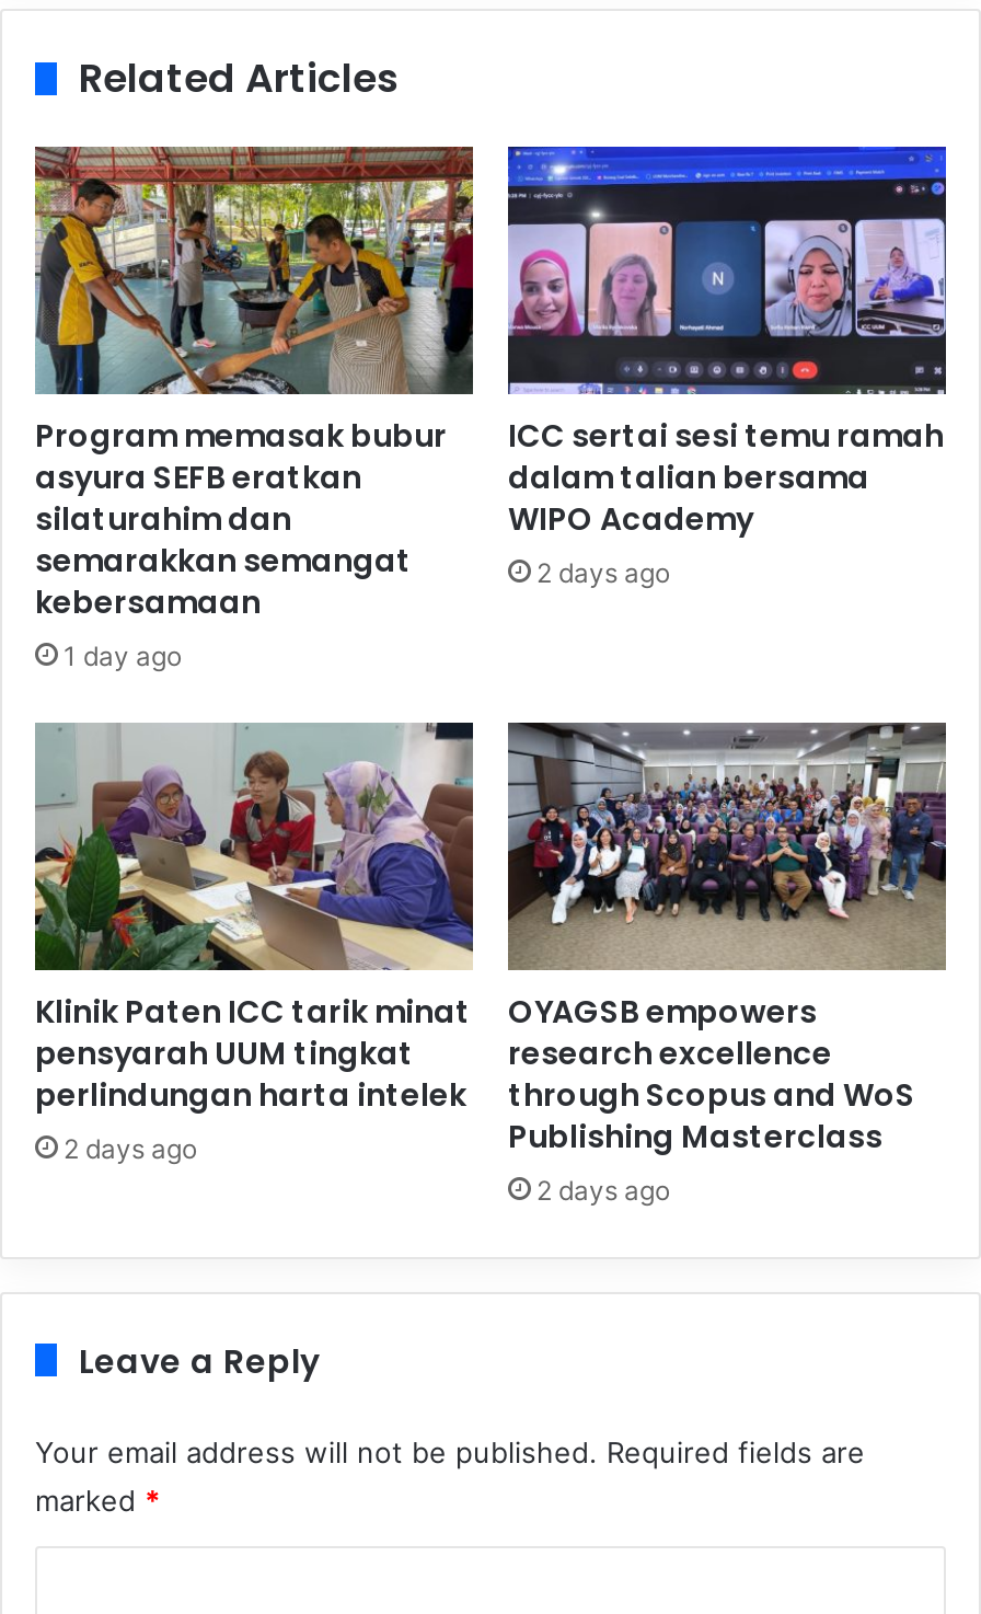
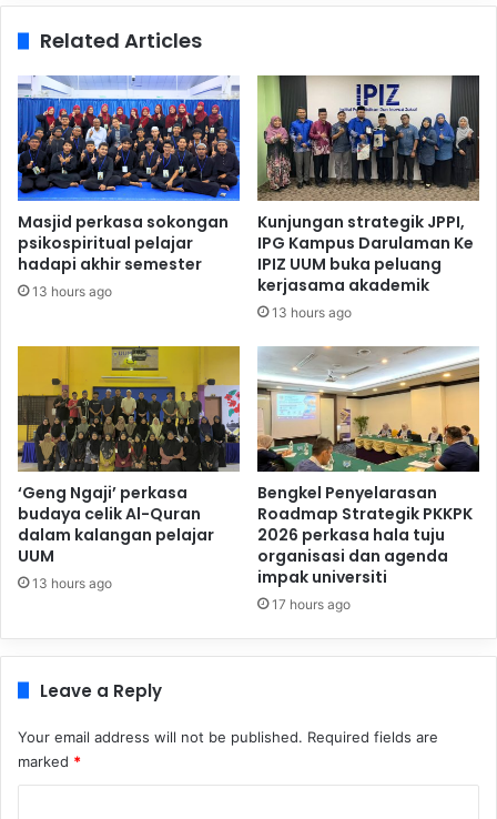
[33,145,475,672] [image] | Program memasak bubur | asyura SEFB eratkan | silaturahim dan | semarakkan semangat | kebersamaan | 1 day ago -> [17,75,241,300] [image] | Masjid perkasa sokongan | psikospiritual pelajar | hadapi akhir semester | 13 hours ago
[506,145,948,589] [image] | ICC sertai sesi temu ramah | dalam talian bersama | WIPO Academy | 2 days ago -> [256,74,480,321] [image] | Kunjungan strategik JPPI, | IPG Kampus Darulaman Ke | IPIZ UUM buka peluang | kerjasama akademik | 13 hours ago
[33,681,475,1165] [image] | Klinik Paten ICC tarik minat | pensyarah UUM tingkat | perlindungan harta intelek | 2 days ago -> [17,345,241,591] [image] | ‘Geng Ngaji’ perkasa | budaya celik Al-Quran | dalam kalangan pelajar | UUM | 13 hours ago
[506,681,948,1206] [image] | OYAGSB empowers | research excellence | through Scopus and WoS | Publishing Masterclass | 2 days ago -> [256,345,480,612] [image] | Bengkel Penyelarasan | Roadmap Strategik PKKPK | 2026 perkasa hala tuju | organisasi dan agenda | impak universiti | 17 hours ago

